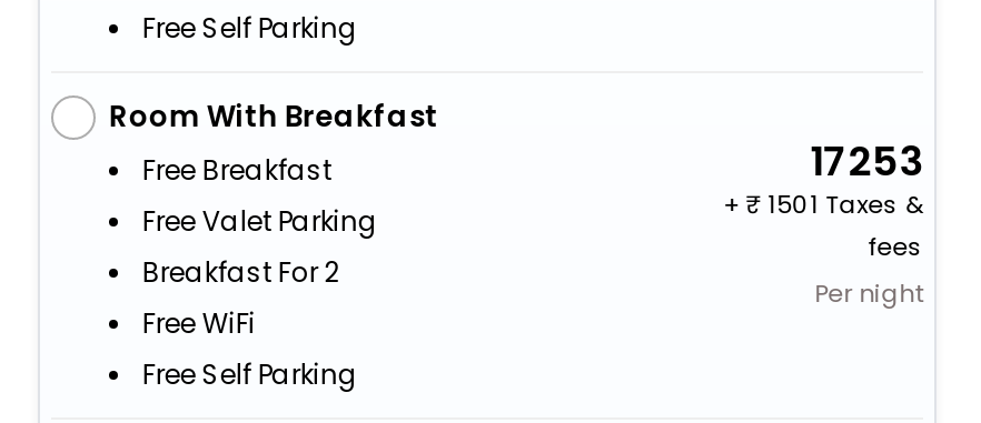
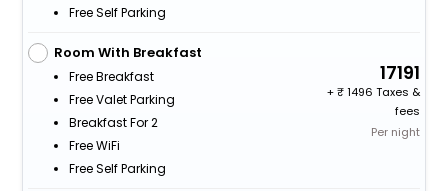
[801,133,924,189] 17253 -> [376,60,420,85] 17191
[723,187,924,222] + 1501 Taxes & -> [327,84,420,100] + 1496 Taxes &

